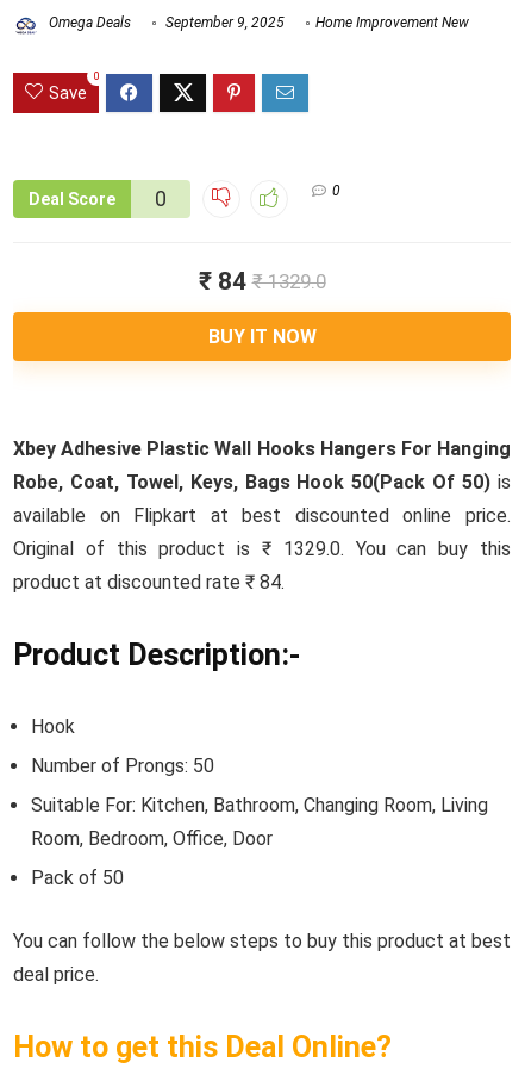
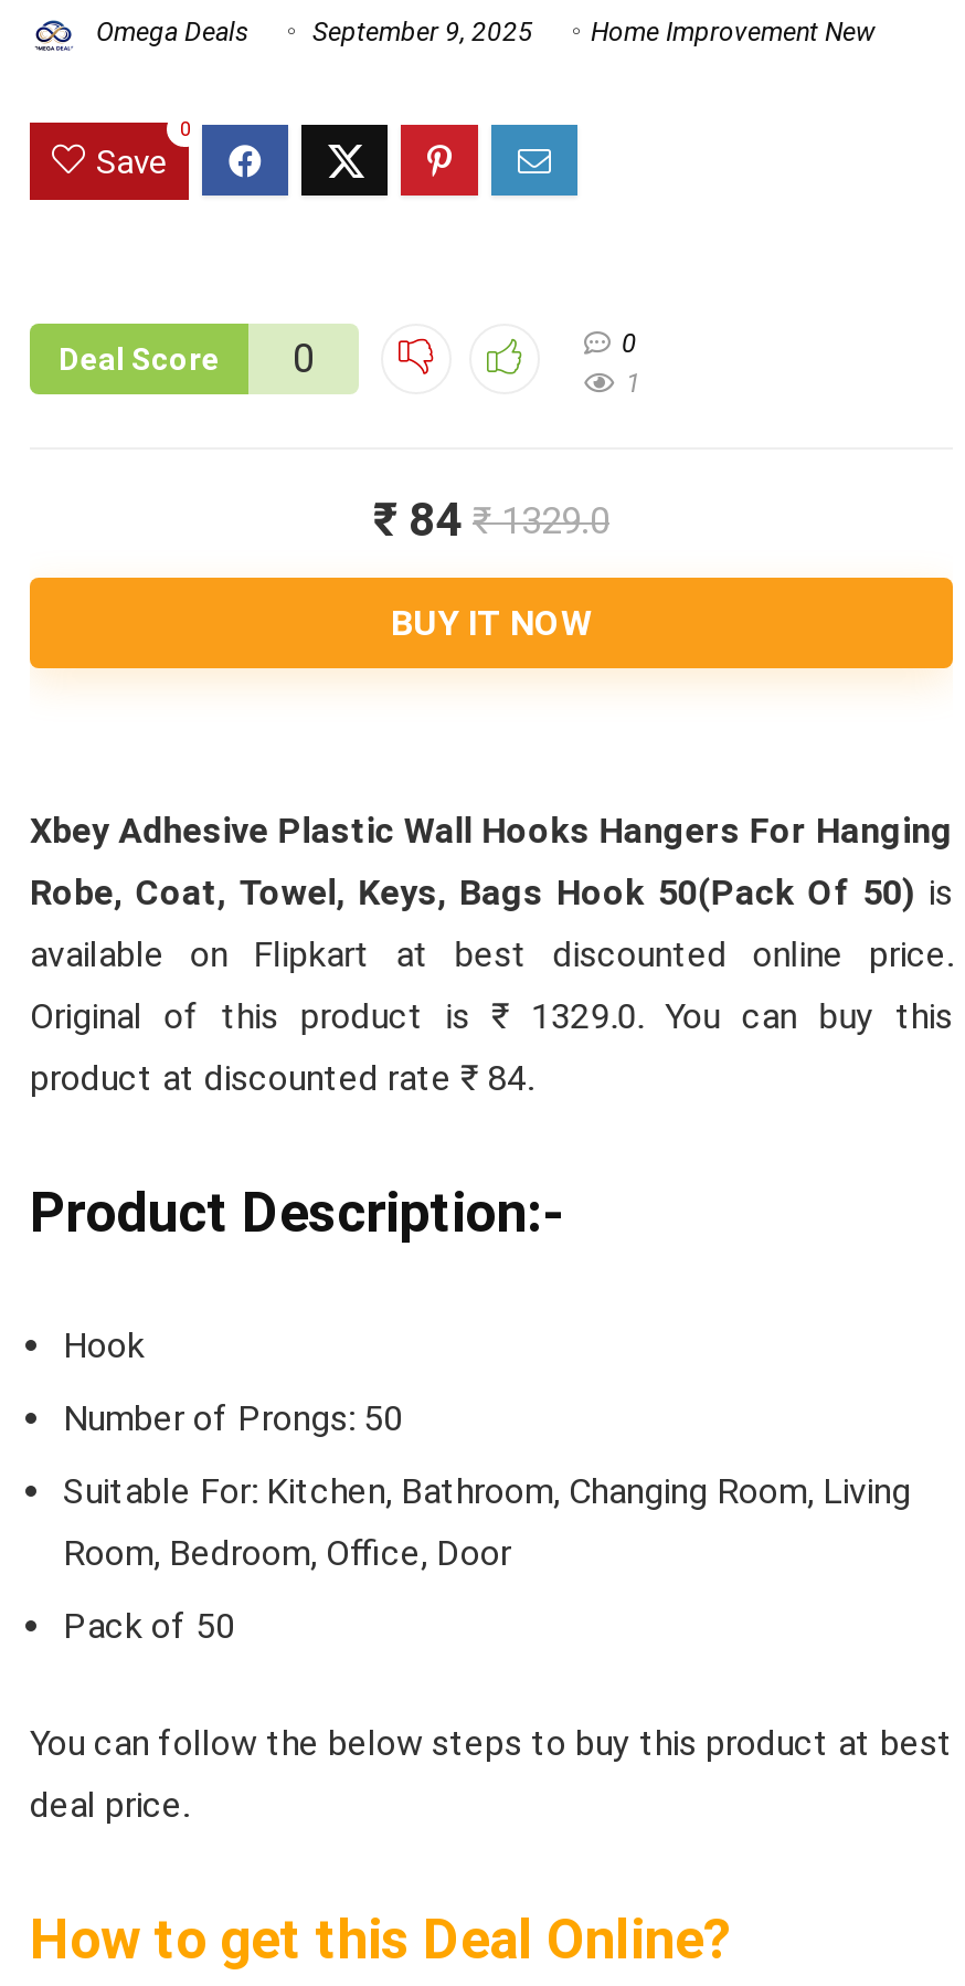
none -> [626,367,641,398] 1

